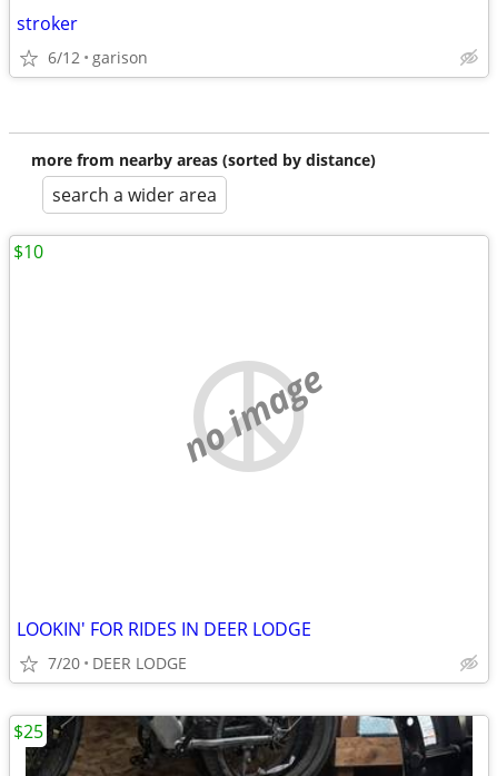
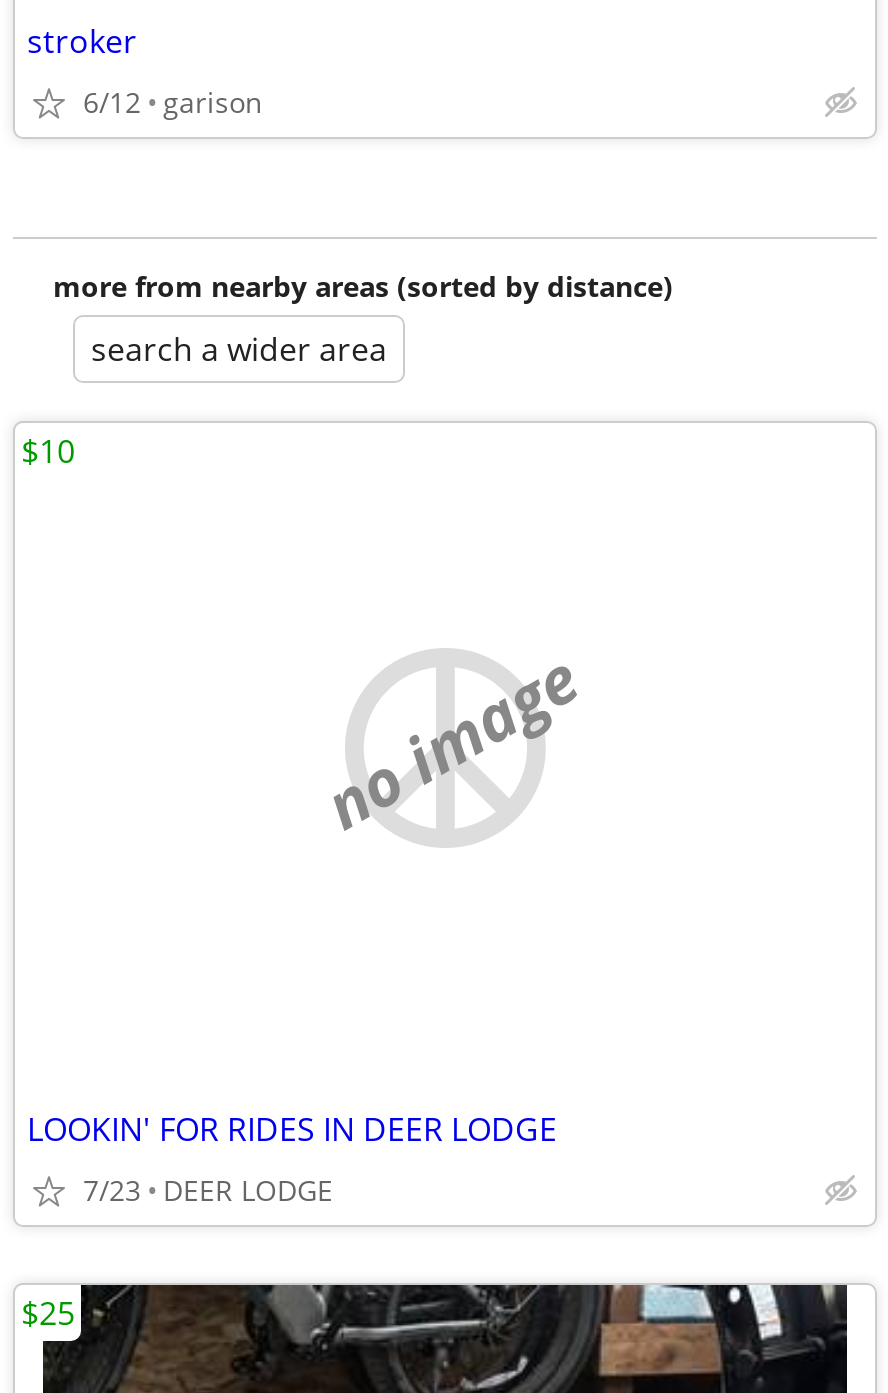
[48,652,187,674] 7/20 DEER LODGE -> [83,1171,333,1209] 7/23 DEER LODGE

